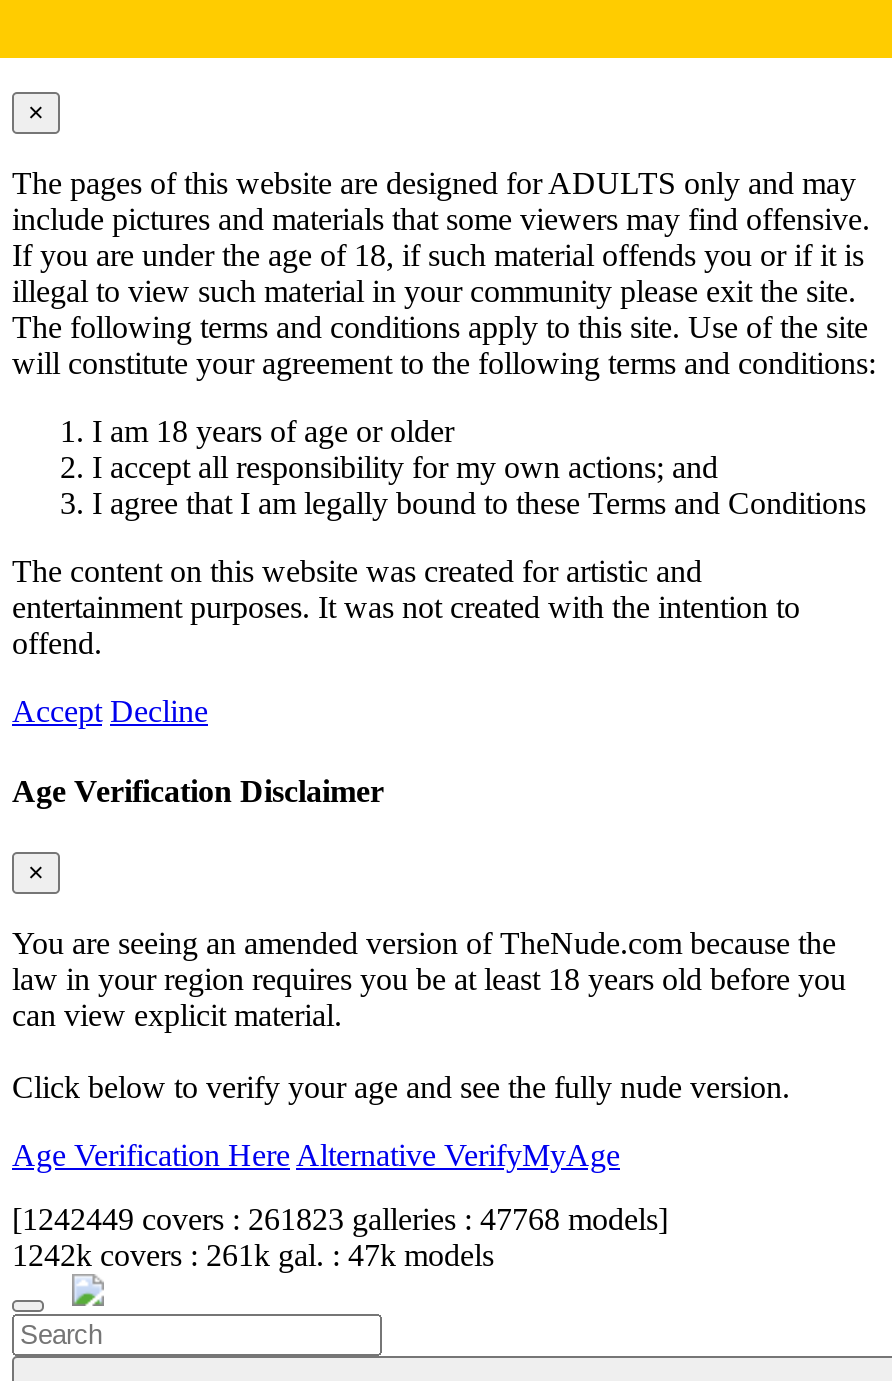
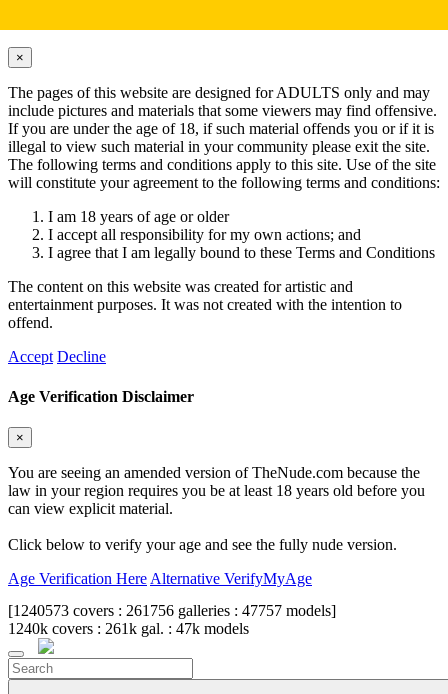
[12,1202,668,1236] [1242449 covers : 261823 galleries : 47768 models] -> [8,602,336,619] [1240573 covers : 261756 galleries : 47757 models]
[12,1238,494,1272] 1242k covers : 261k gal. : 47k models -> [8,620,249,637] 1240k covers : 261k gal. : 47k models

